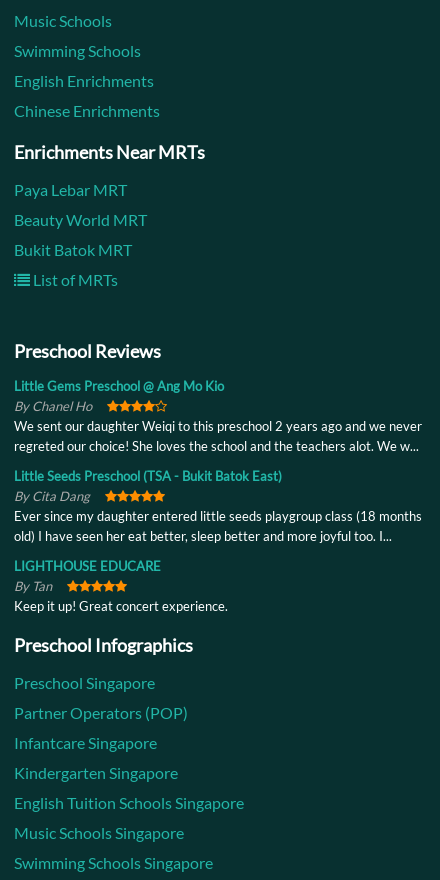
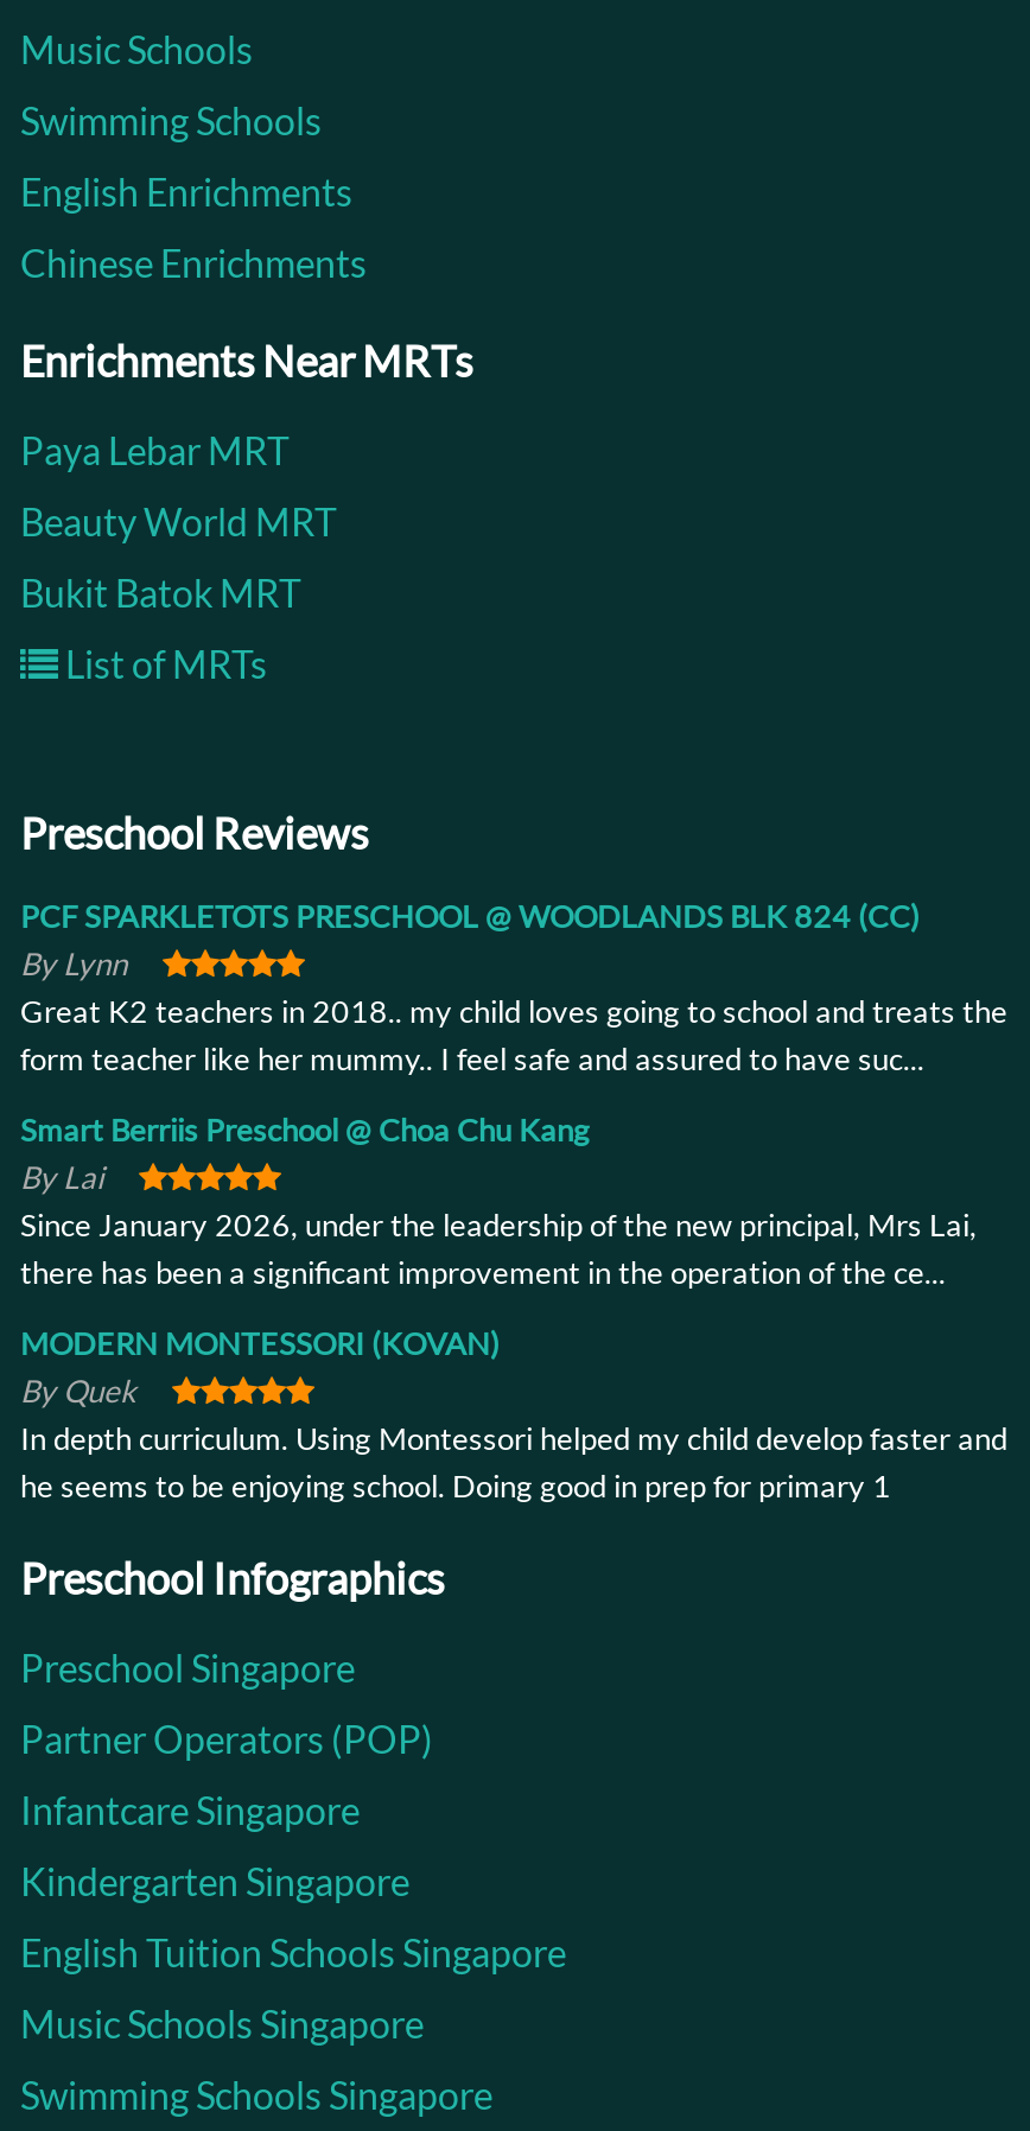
[14,378,422,454] Little Gems Preschool @ Ang Mo Kio | By Chanel Ho | We sent our daughter Weiqi to this preschool 2 years ago and we never | regreted our choice! She loves the school and the teachers alot. We w... -> [20,897,1007,1077] PCF SPARKLETOTS PRESCHOOL @ WOODLANDS BLK 824 (CC) | By Lynn | Great K2 teachers in 2018.. my child loves going to school and treats the | form teacher like her mummy.. I feel safe and assured to have suc...
[14,468,422,544] Little Seeds Preschool (TSA - Bukit Batok East) | By Cita Dang | Ever since my daughter entered little seeds playgroup class (18 months | old) I have seen her eat better, sleep better and more joyful too. I... -> [20,1111,977,1291] Smart Berriis Preschool @ Choa Chu Kang | By Lai | Since January 2026, under the leadership of the new principal, Mrs Lai, | there has been a significant improvement in the operation of the ce...
[14,558,228,614] LIGHTHOUSE EDUCARE | By Tan | Keep it up! Great concert experience. -> [20,1324,1007,1505] MODERN MONTESSORI (KOVAN) | By Quek | In depth curriculum. Using Montessori helped my child develop faster and | he seems to be enjoying school. Doing good in prep for primary 1

